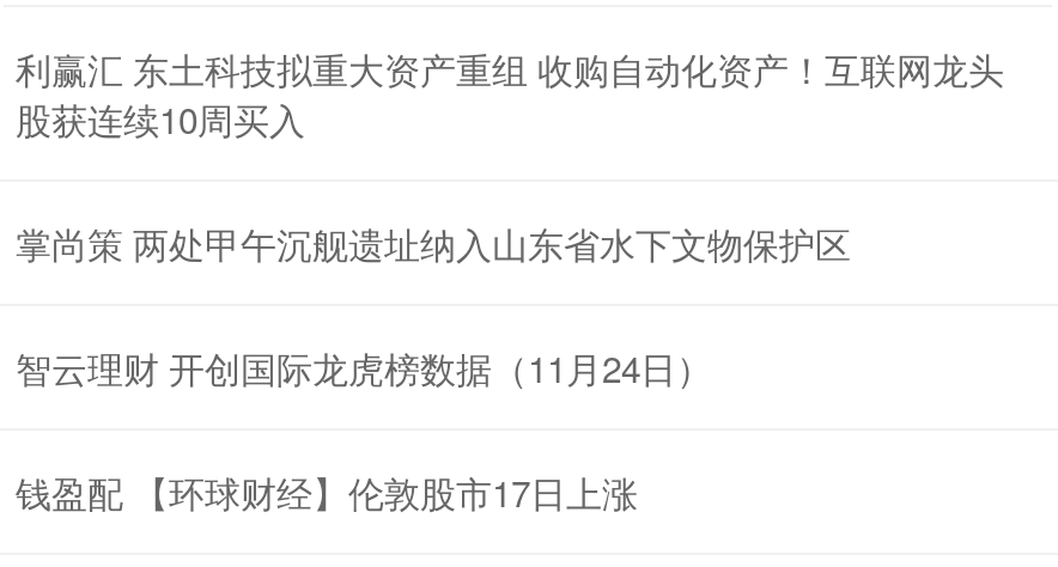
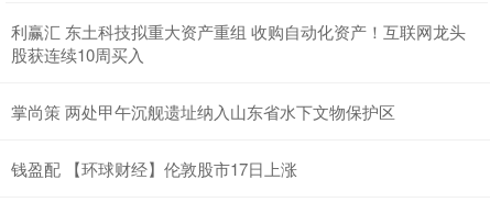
[16,342,712,393] 智云理财 开创国际龙虎榜数据（11月24日） -> none

